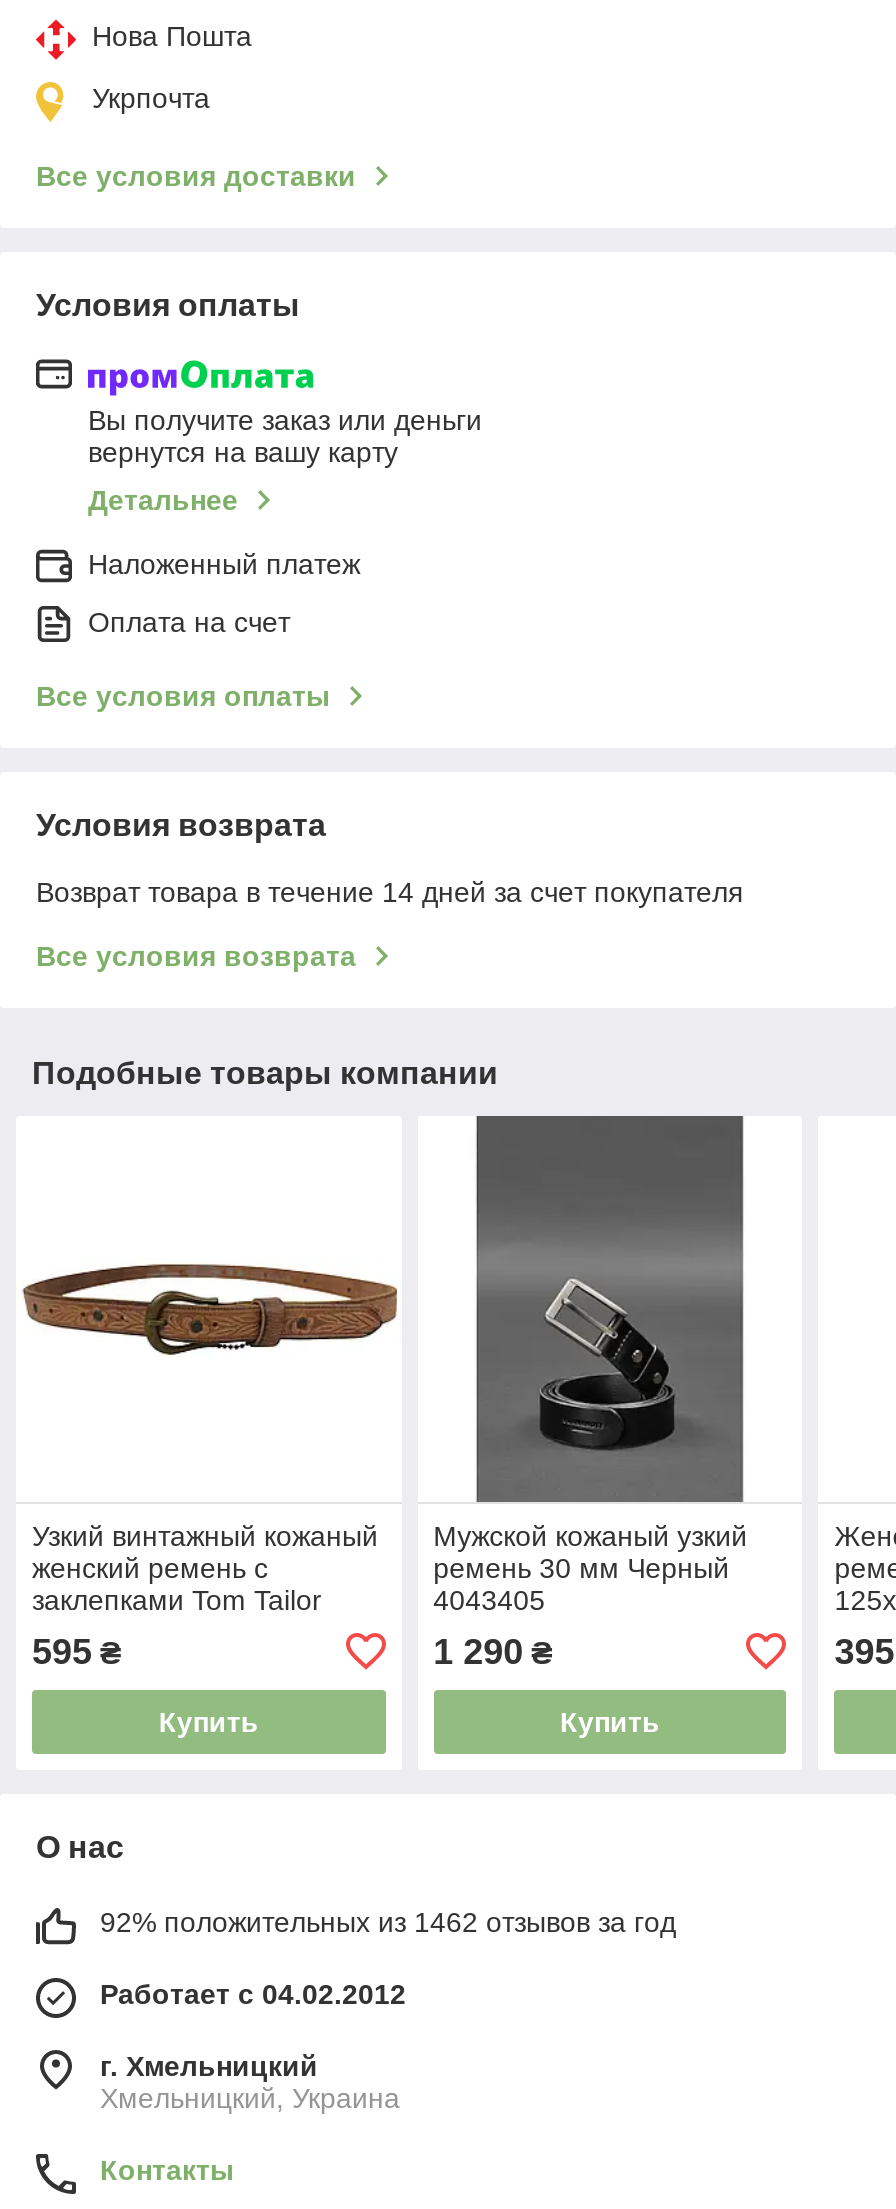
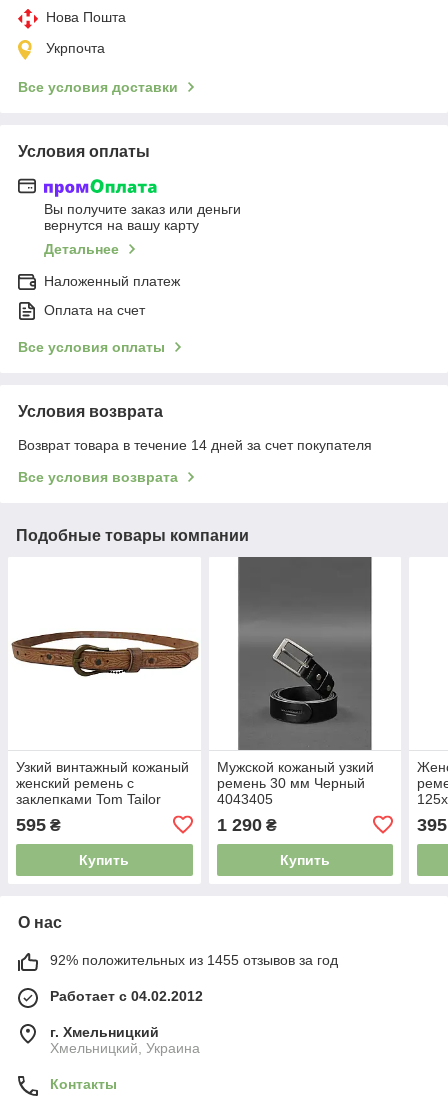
[100,1906,676,1938] 92% положительных из 1462 отзывов за год -> [50,952,338,968] 92% положительных из 1455 отзывов за год

